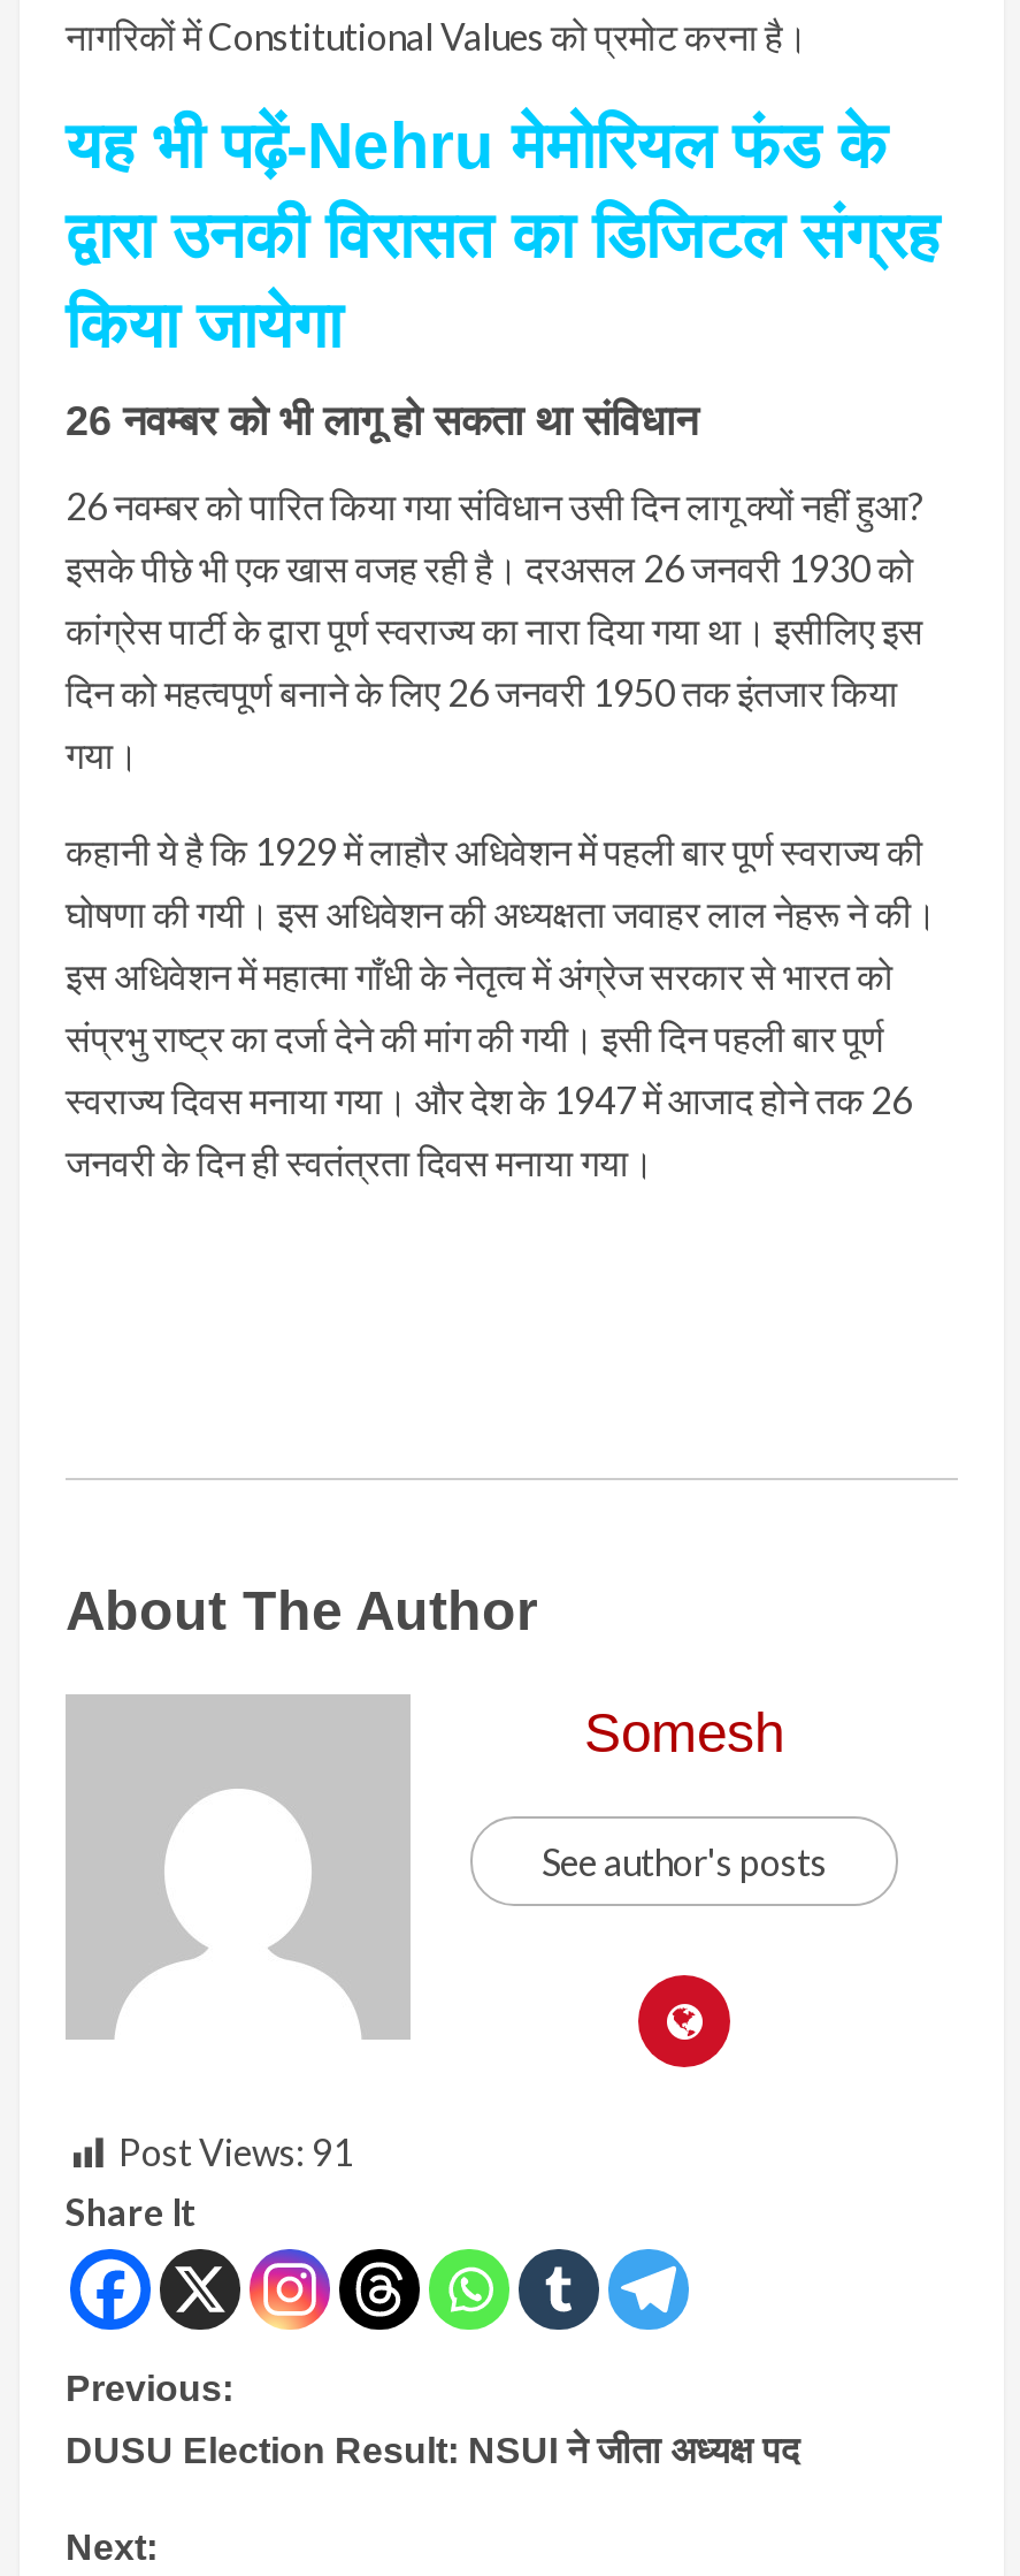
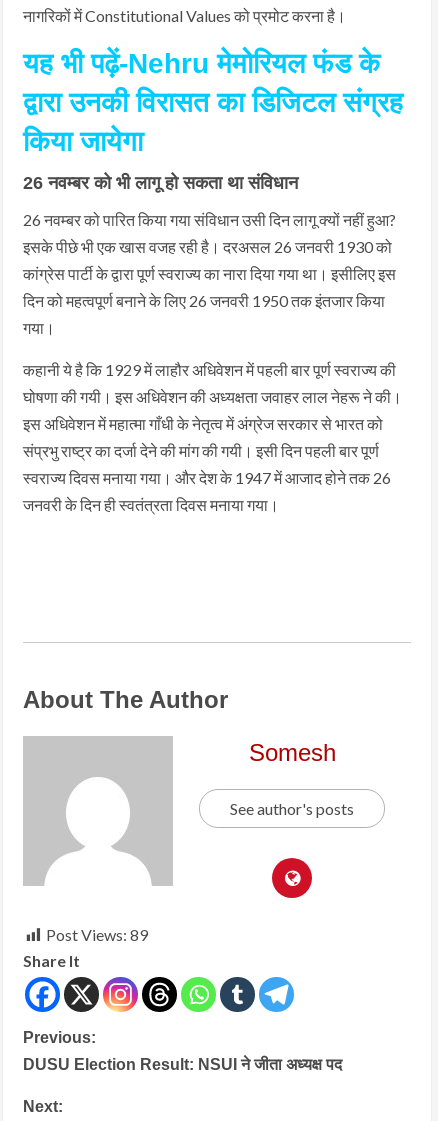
[118,2128,353,2172] Post Views: 91 -> [46,925,148,944] Post Views: 89

